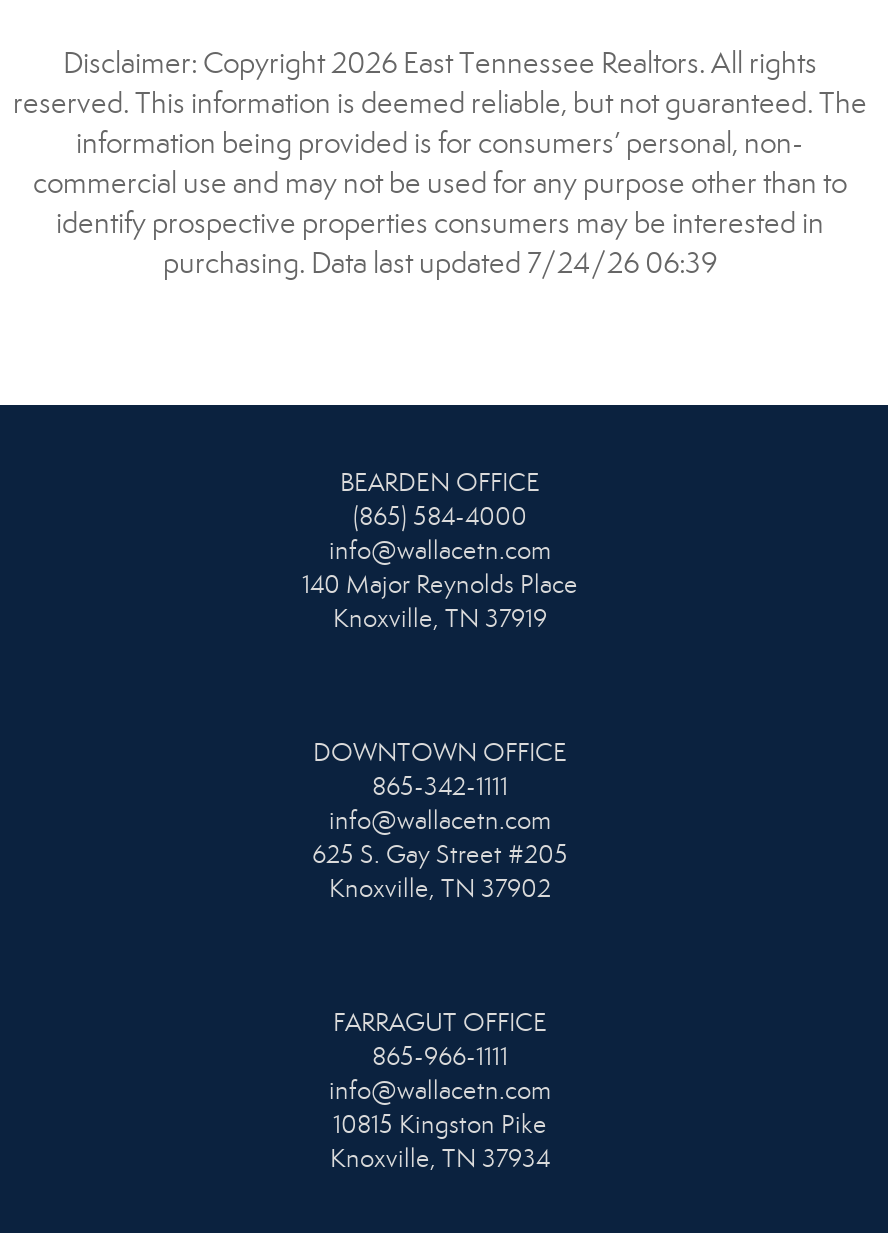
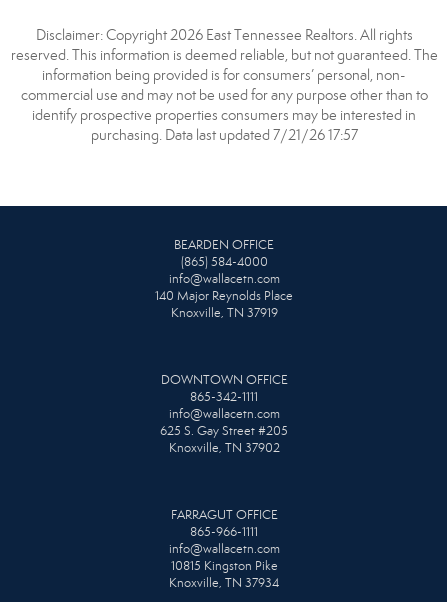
[163,245,717,281] purchasing. Data last updated 7/24/26 06:39 -> [90,126,357,144] purchasing. Data last updated 7/21/26 17:57

